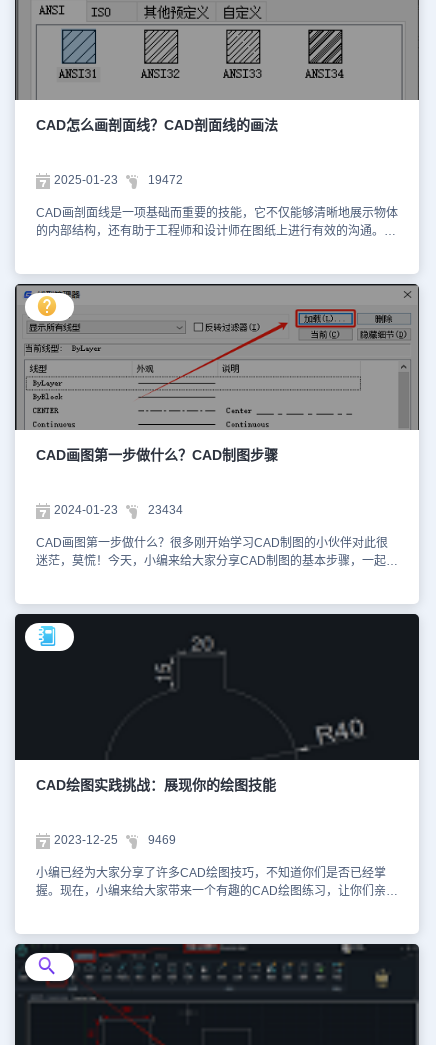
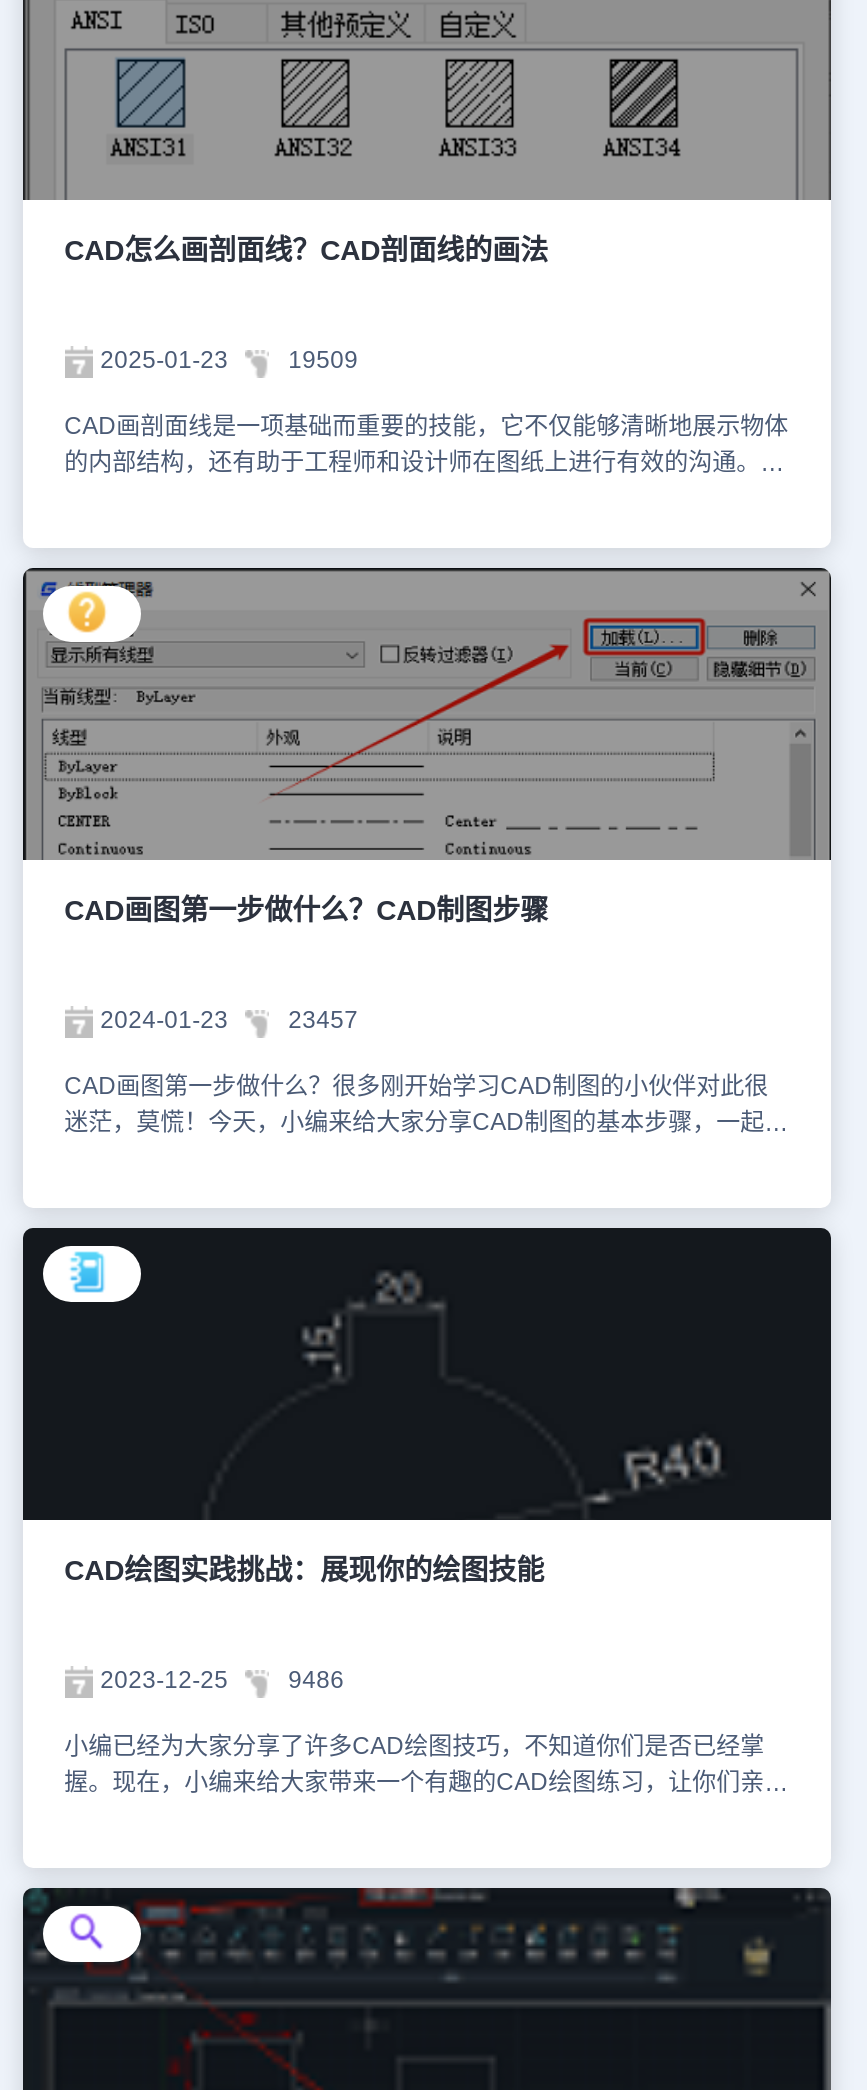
[148,173,183,187] 19472 -> [288,347,358,375] 19509
[148,503,183,517] 23434 -> [288,1007,358,1035] 23457
[148,833,176,847] 9469 -> [288,1667,344,1695] 9486

